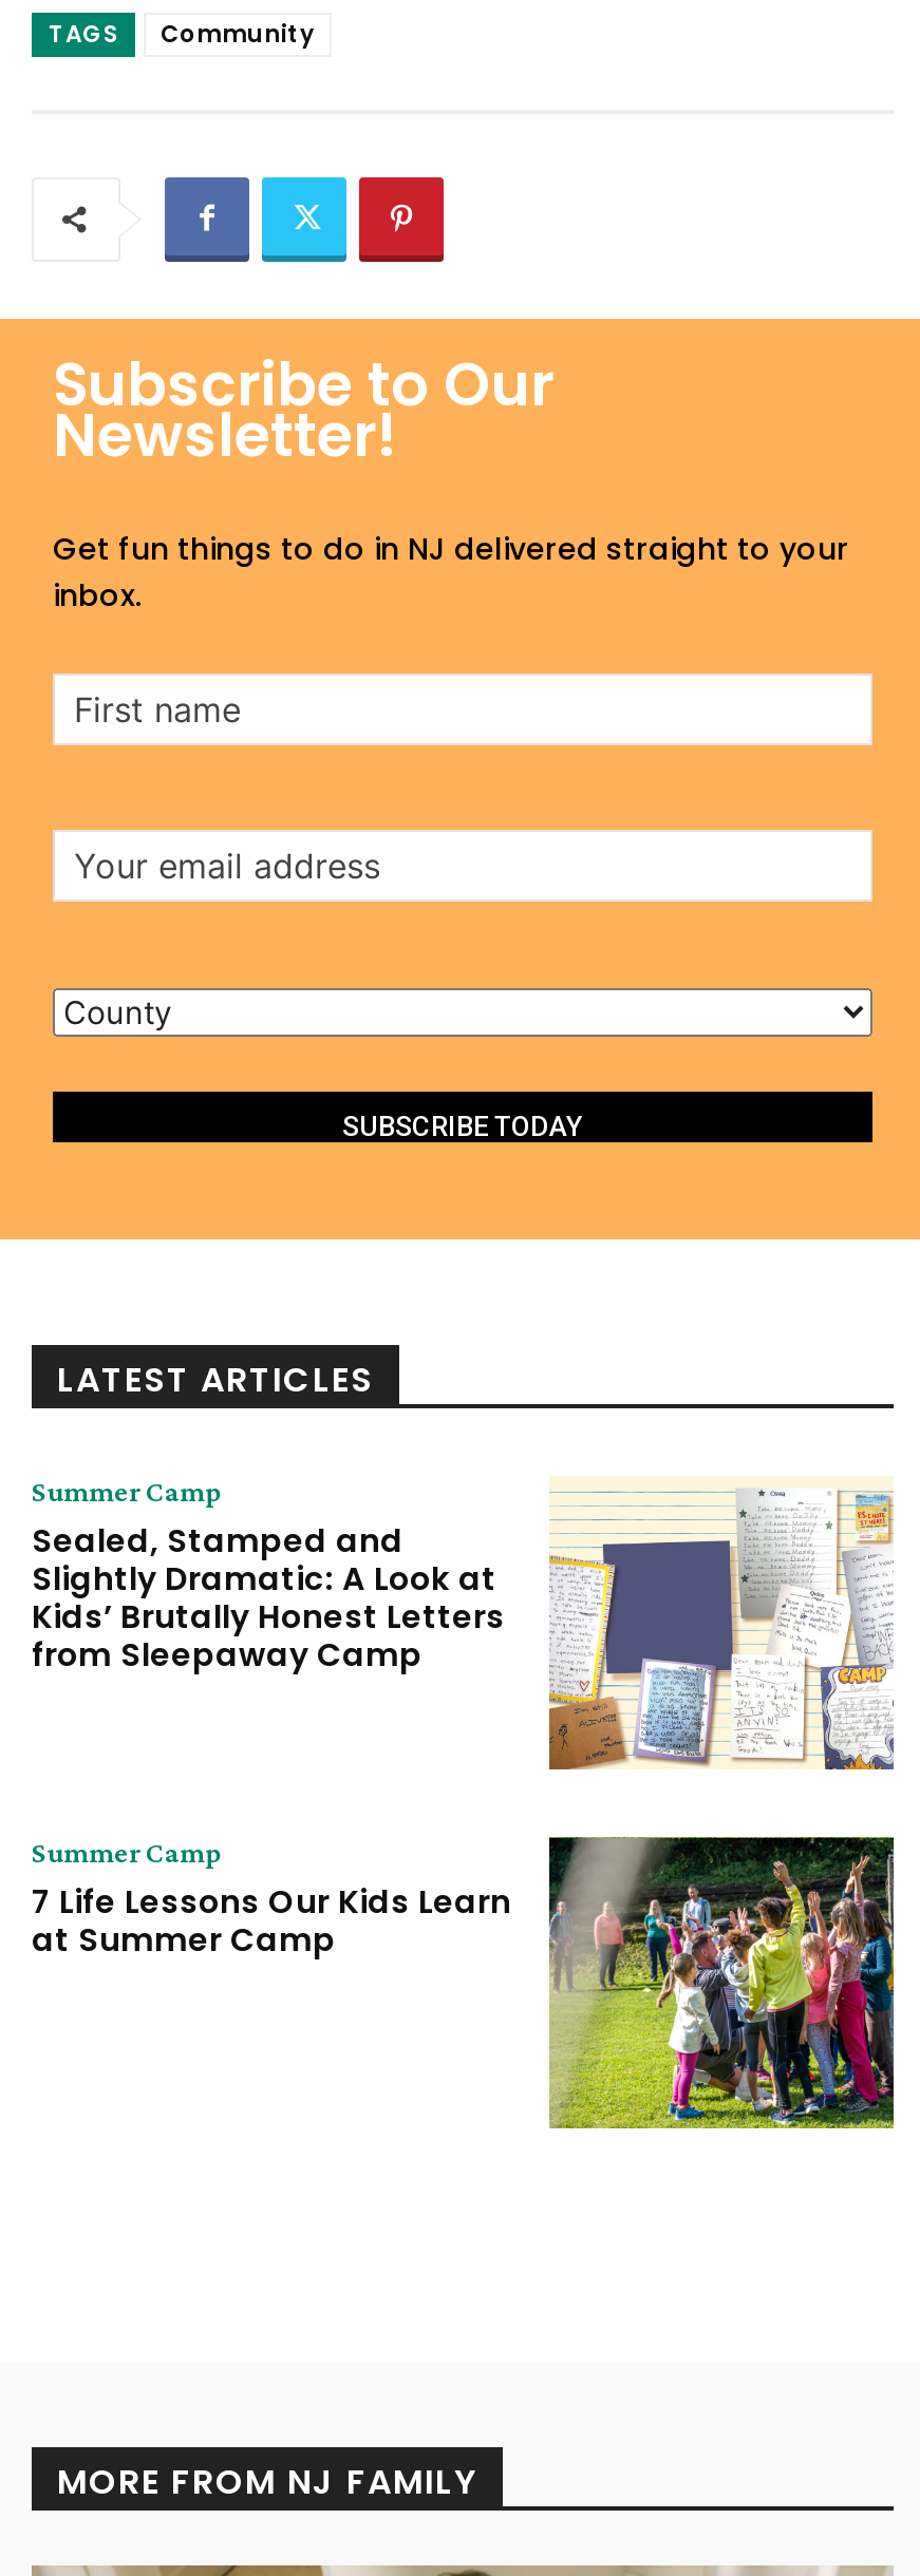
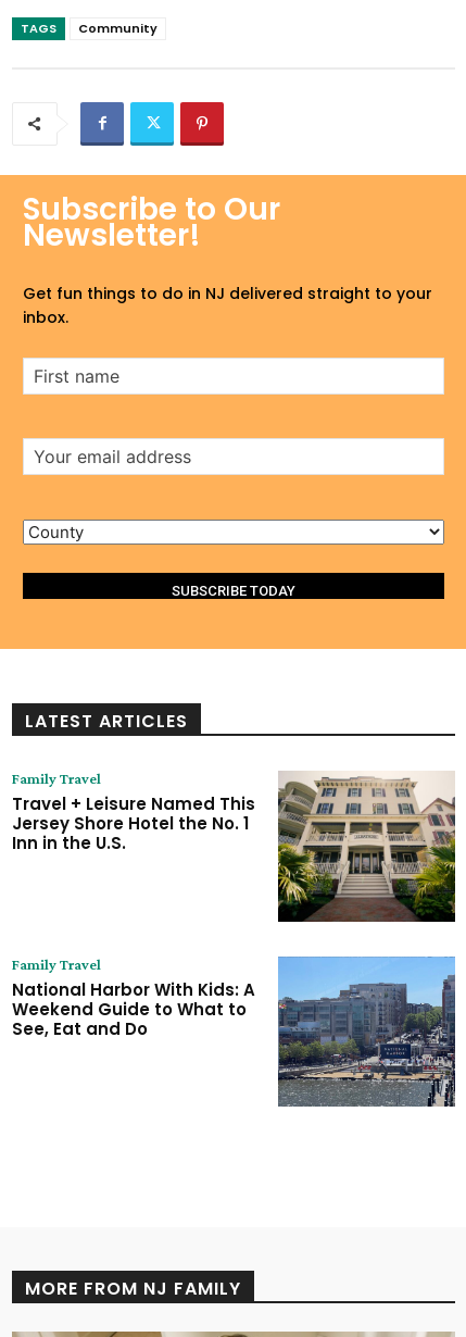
[32,1473,896,1772] [image] | Summer Camp | Sealed, Stamped and | Slightly Dramatic: A Look at | Kids’ Brutally Honest Letters | from Sleepaway Camp -> [12,769,456,923] [image] | Family Travel | Travel + Leisure Named This | Jersey Shore Hotel the No. 1 | Inn in the U.S.
[32,1834,896,2130] [image] | Summer Camp | 7 Life Lessons Our Kids Learn | at Summer Camp -> [12,955,456,1108] [image] | Family Travel | National Harbor With Kids: A | Weekend Guide to What to | See, Eat and Do

